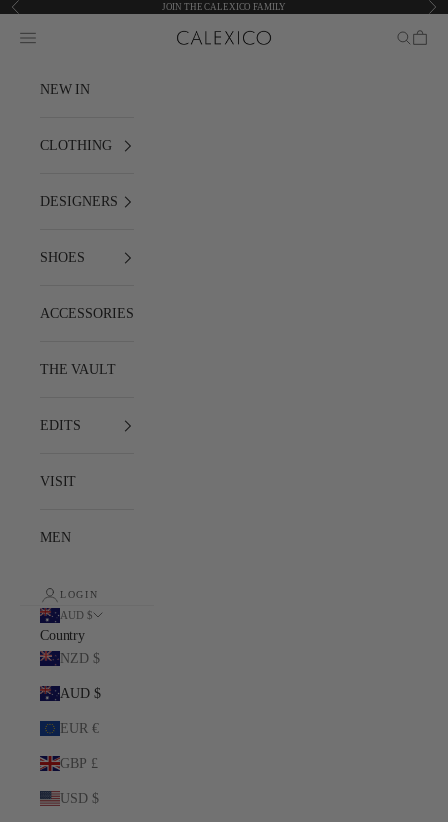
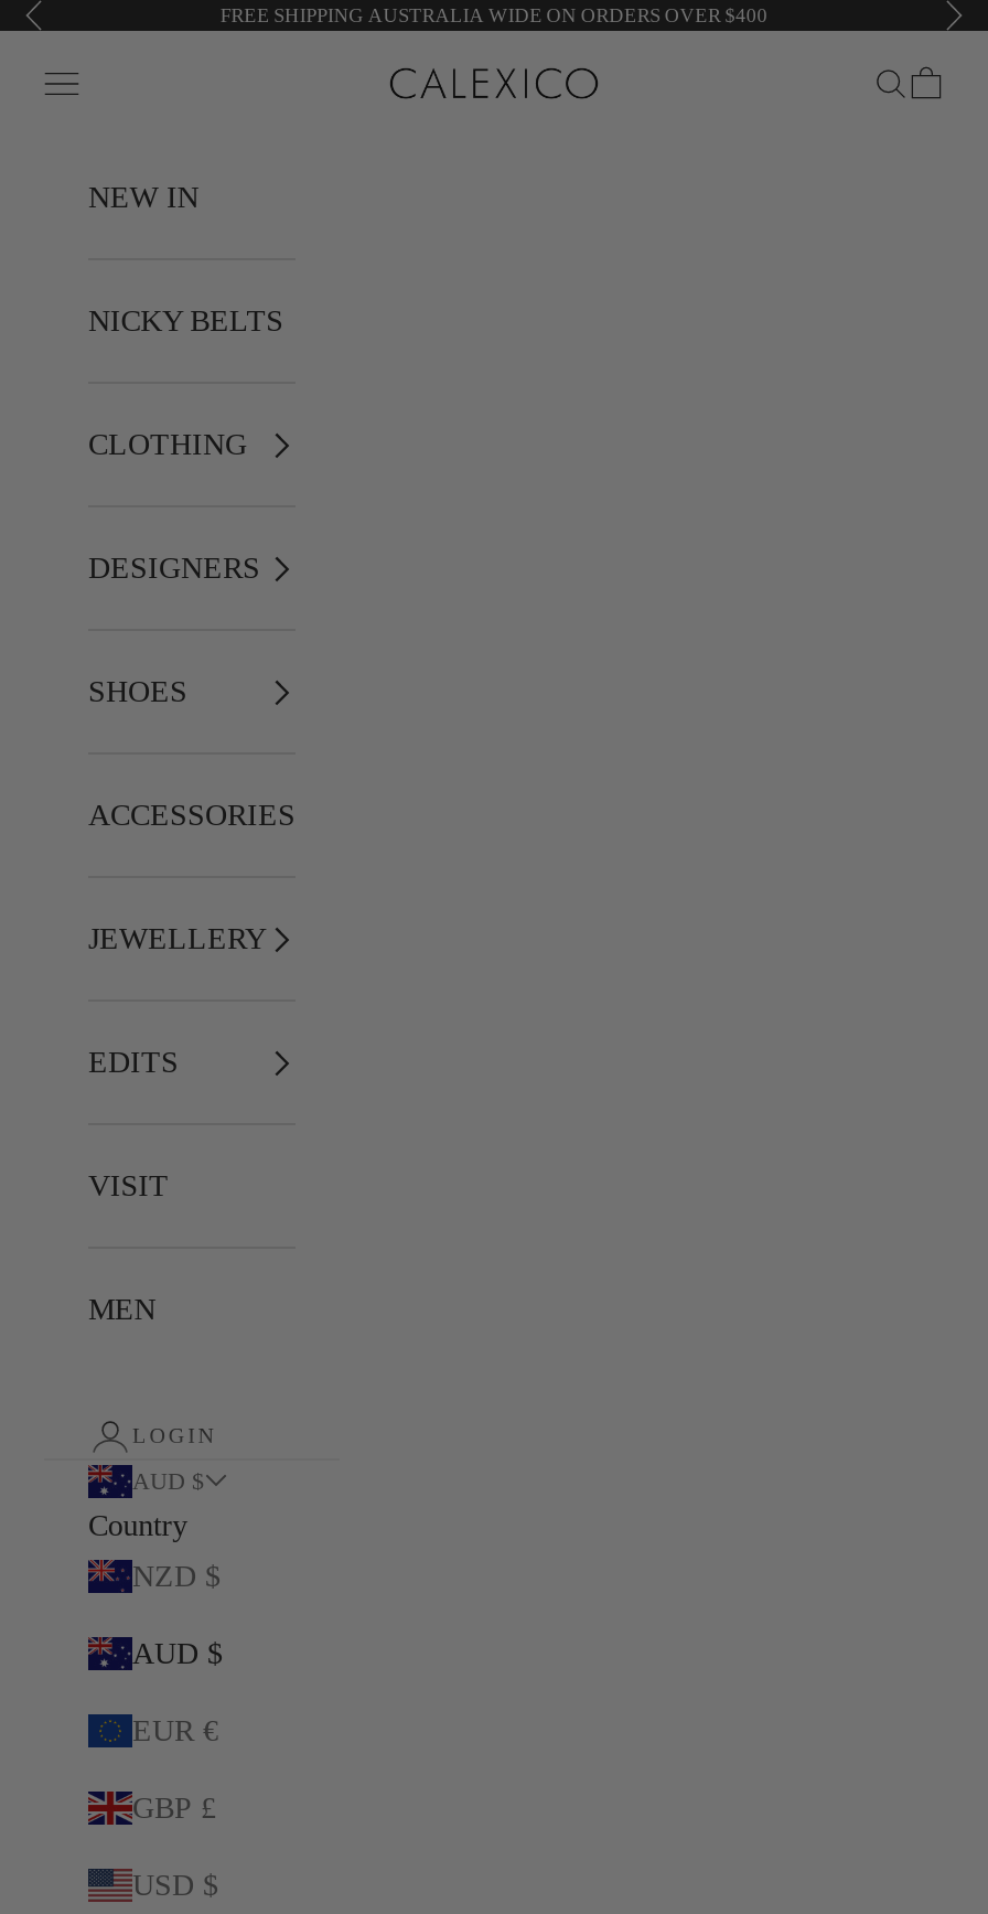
[162,2,286,12] JOIN THE CALEXICO FAMILY -> [220,4,768,26] FREE SHIPPING AUSTRALIA WIDE ON ORDERS OVER $400
none -> [88,305,283,338] NICKY BELTS
[40,362,116,377] THE VAULT -> [88,923,267,956] JEWELLERY

